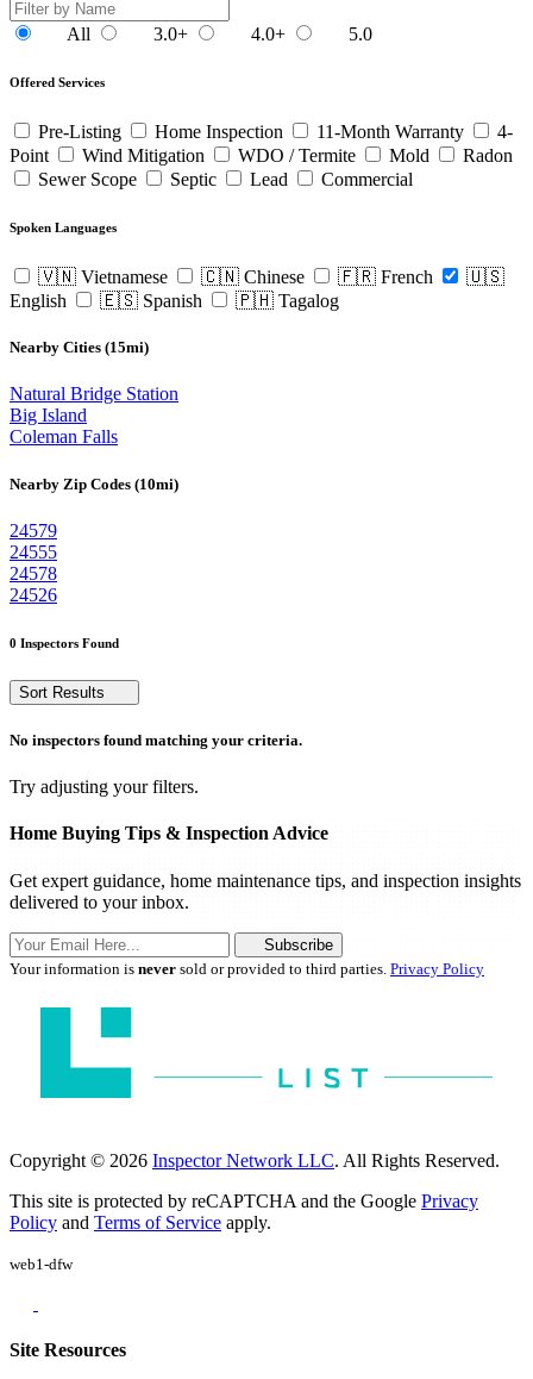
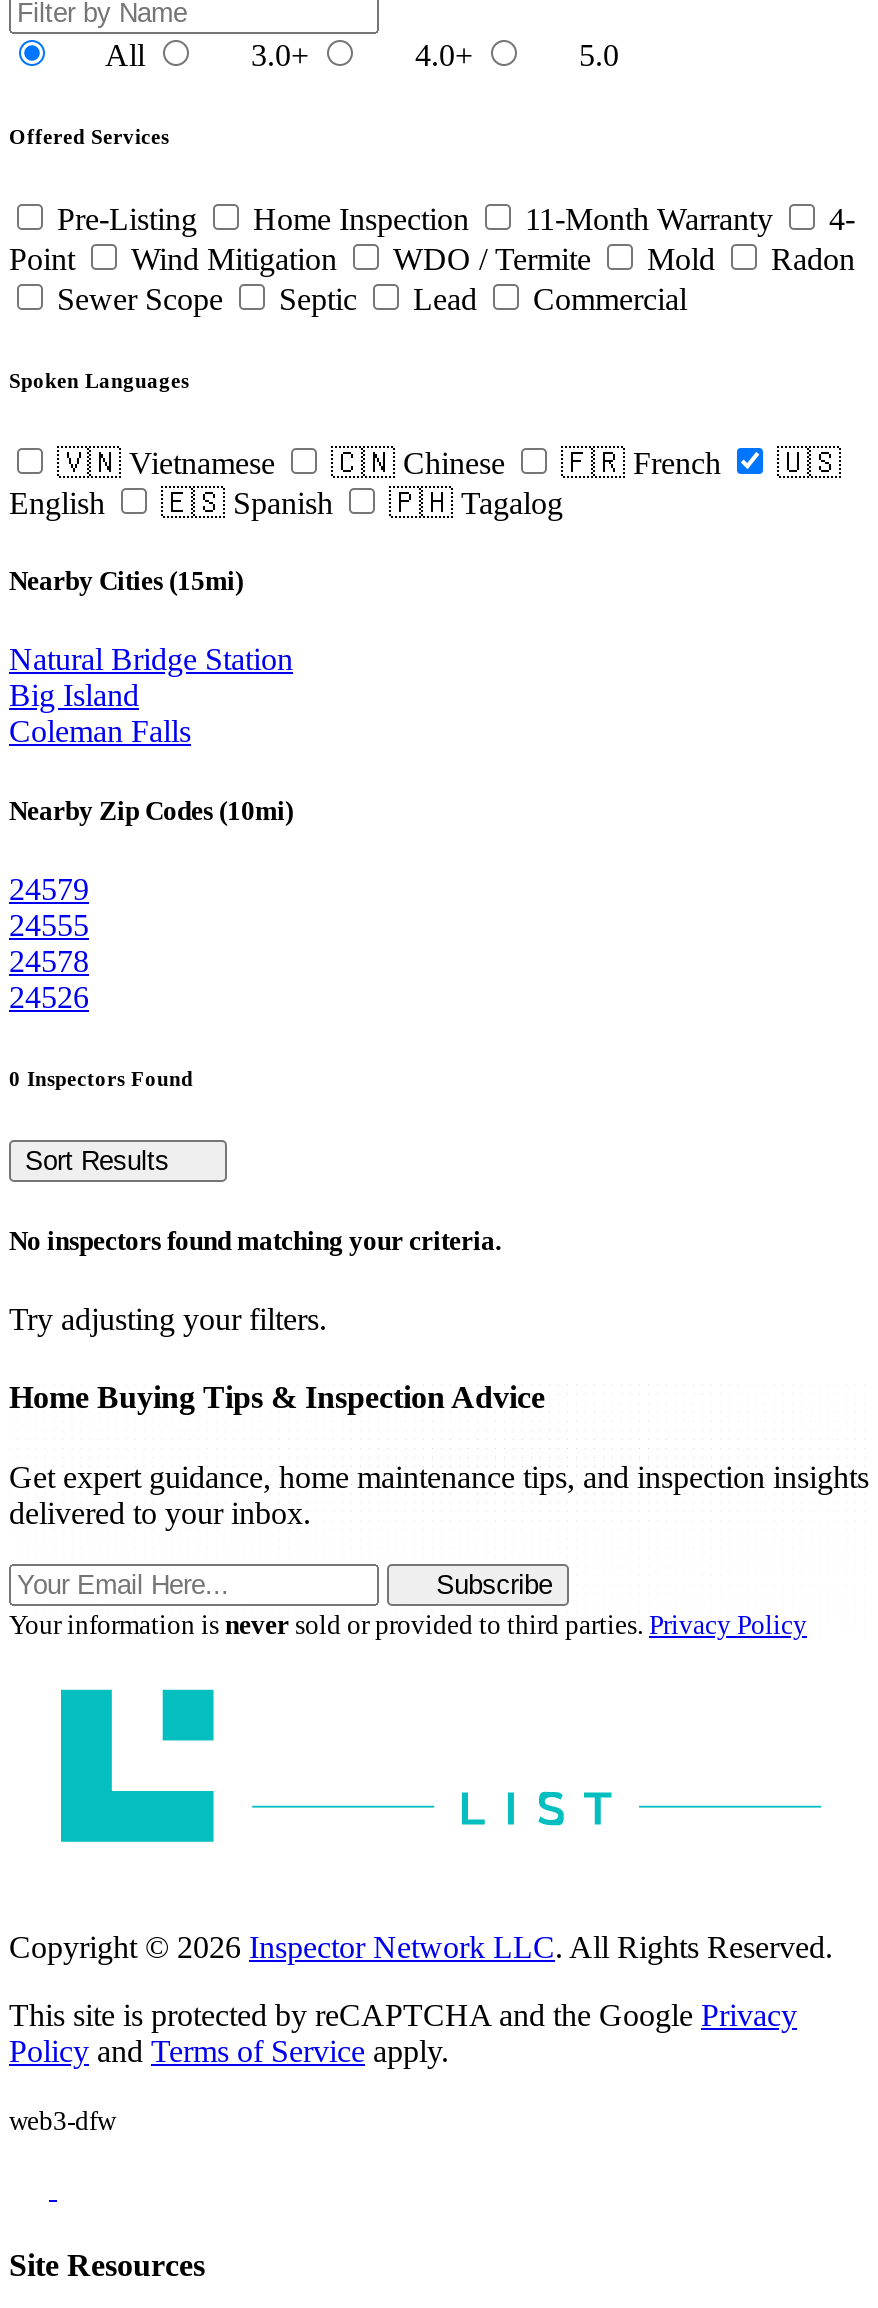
[10,1255,73,1273] web1-dfw -> [9,2105,115,2135] web3-dfw

